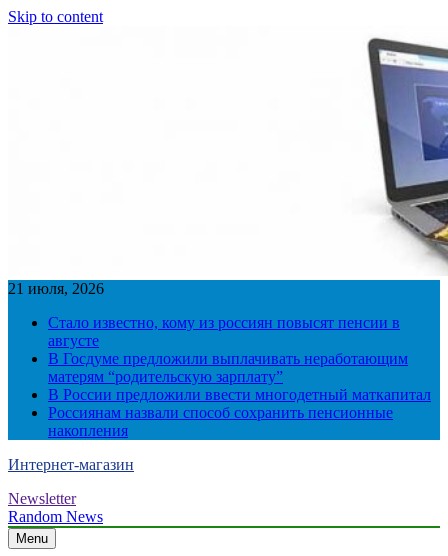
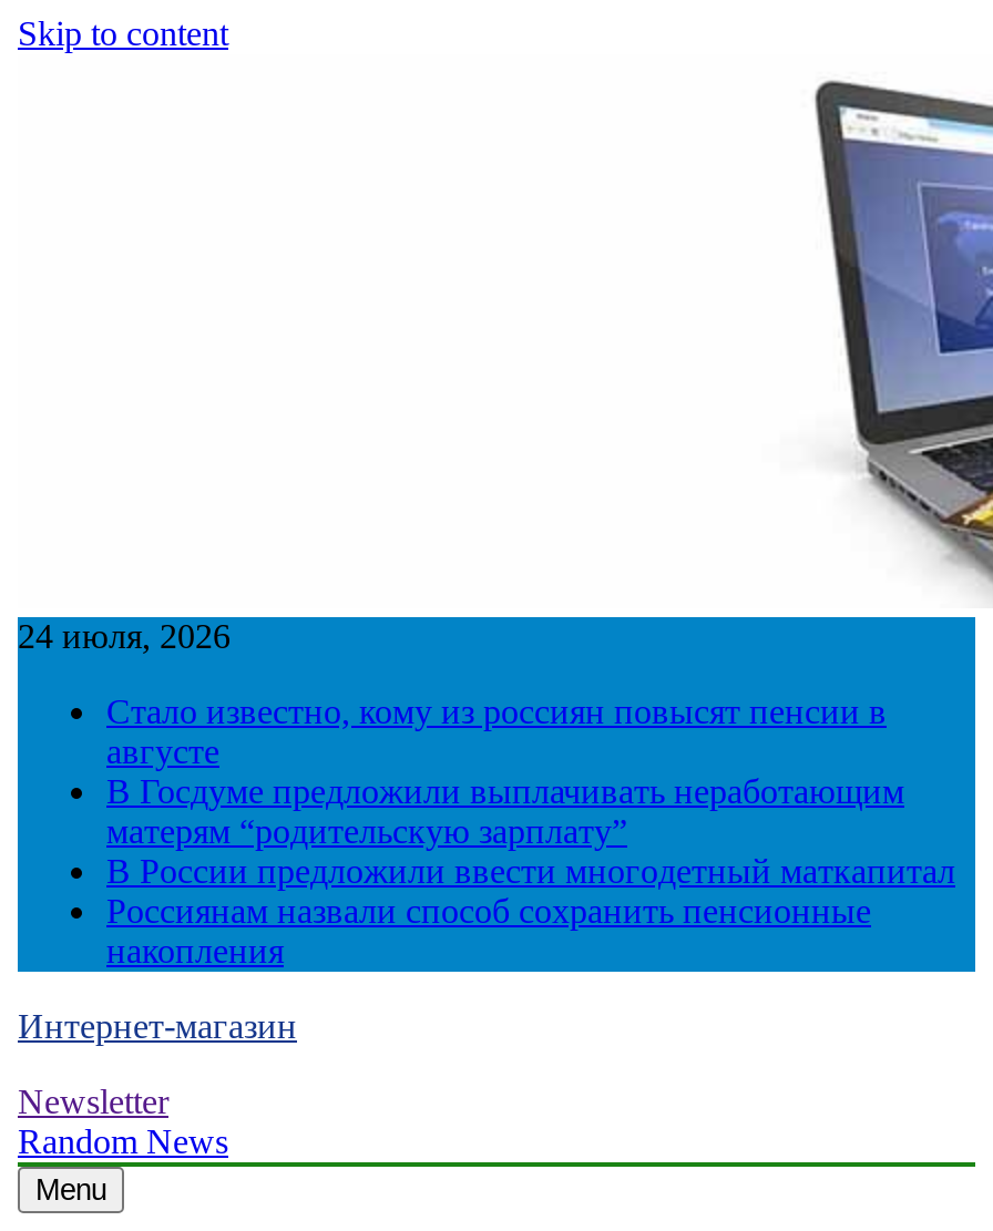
[8,280,104,297] 21 июля, 2026 -> [18,617,231,655] 24 июля, 2026

